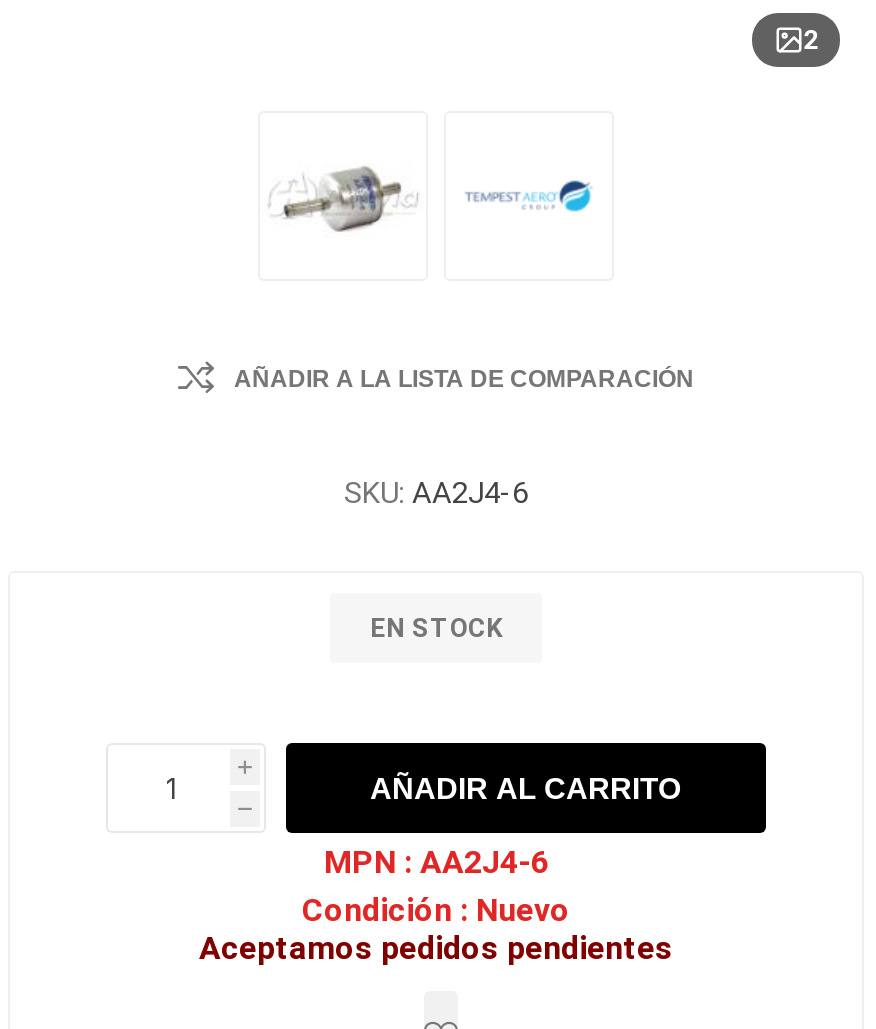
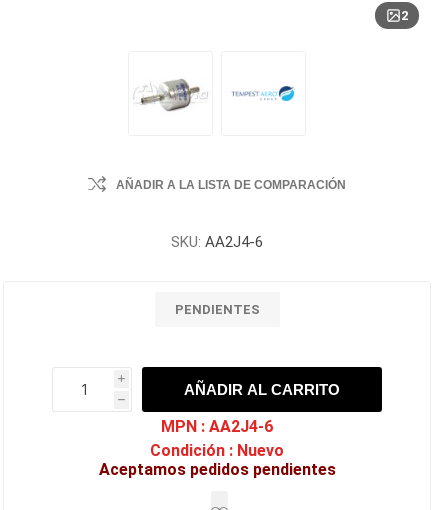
[370,613,502,643] EN STOCK -> [174,302,259,317] PENDIENTES

